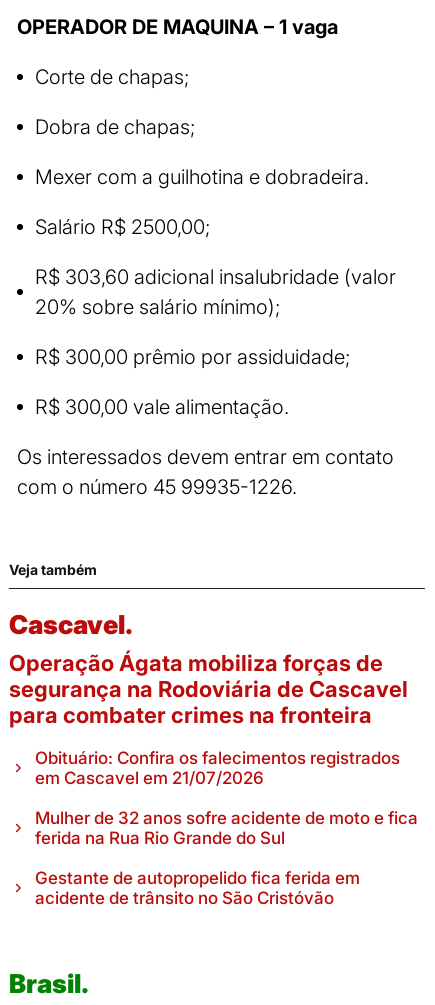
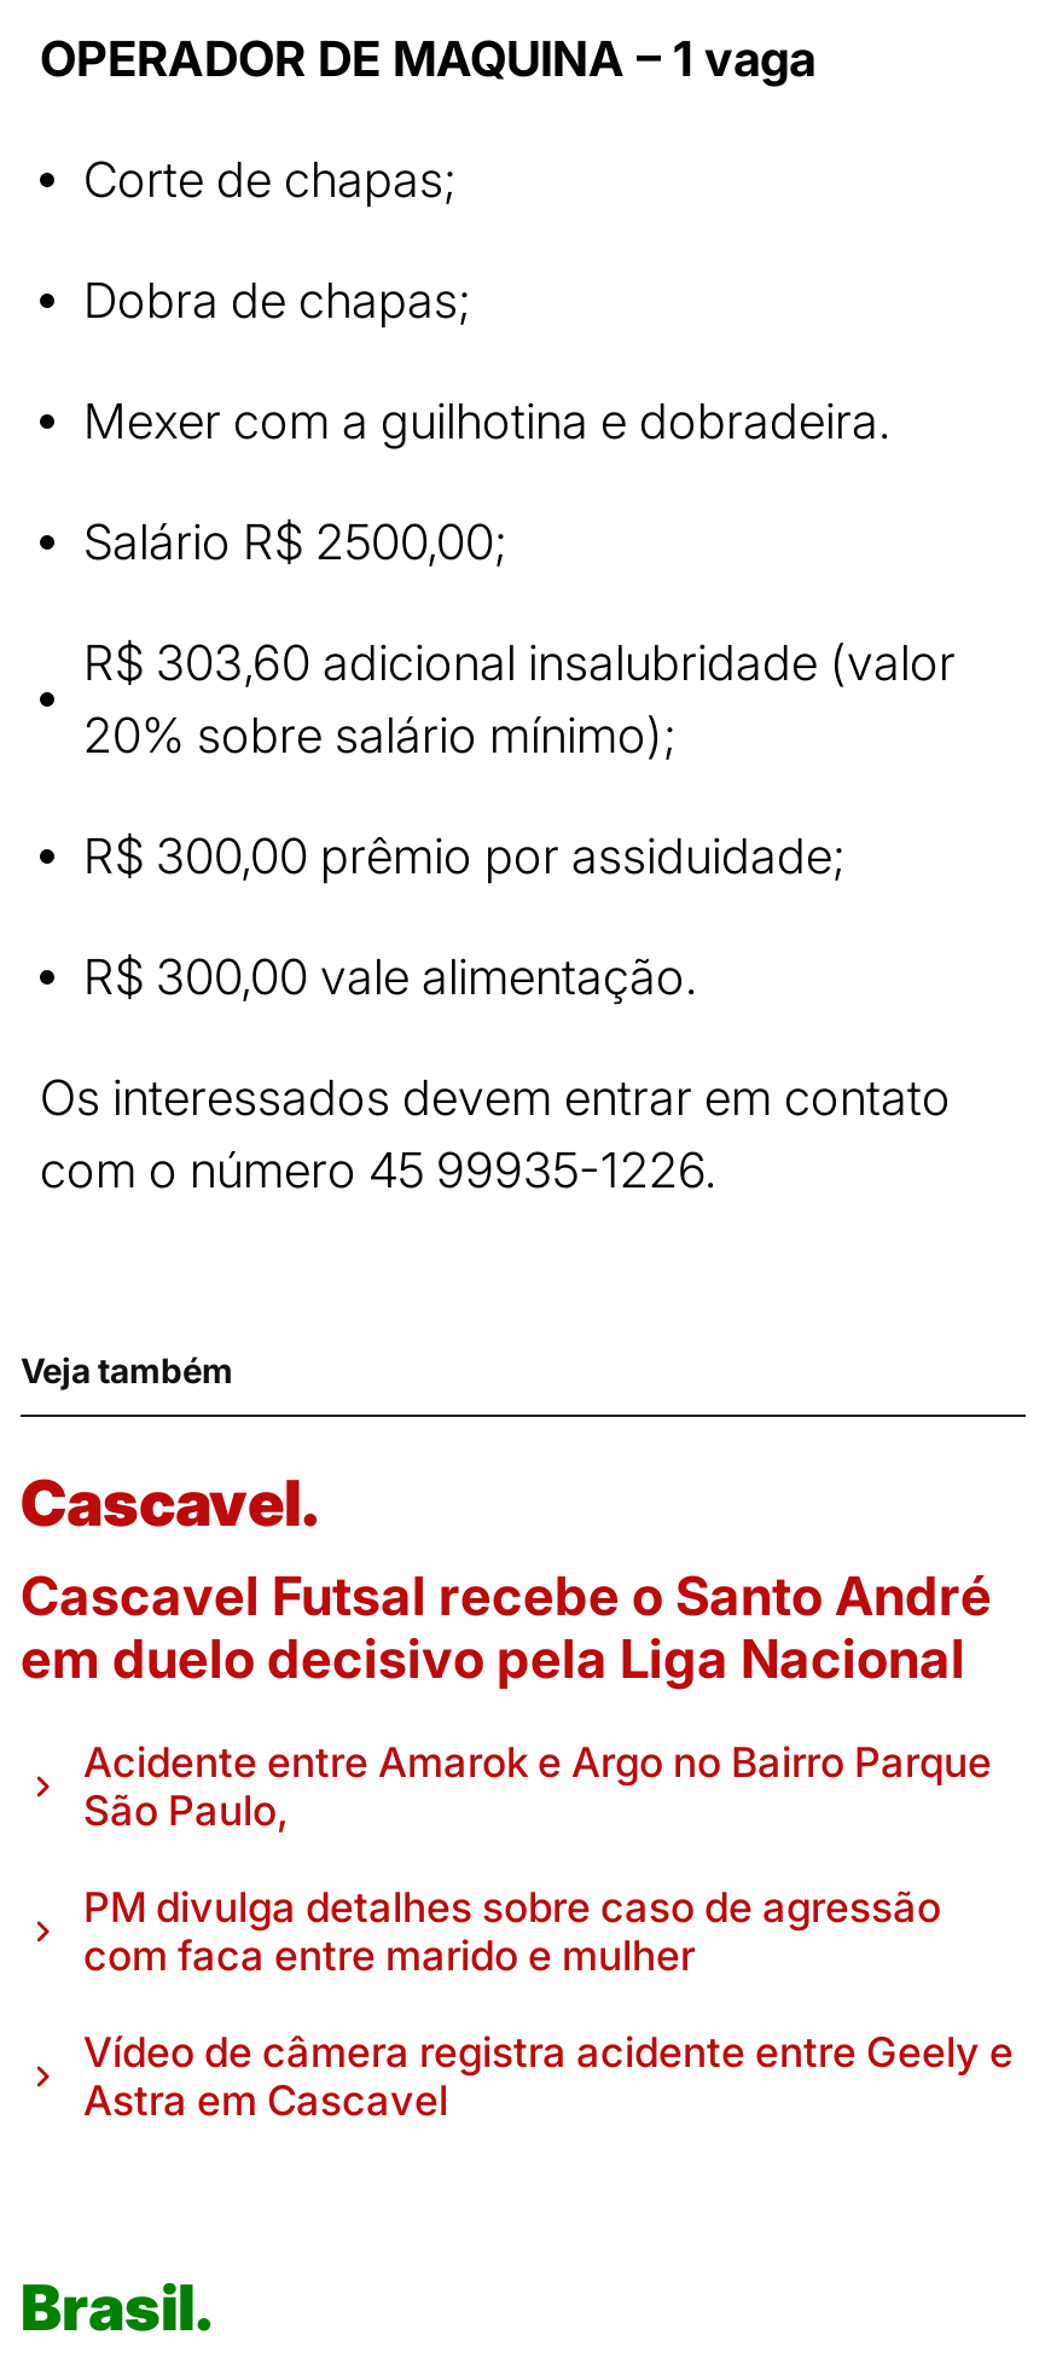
[9,650,408,728] Operação Ágata mobiliza forças de | segurança na Rodoviária de Cascavel | para combater crimes na fronteira -> [21,1565,992,1690] Cascavel Futsal recebe o Santo André | em duelo decisivo pela Liga Nacional
[35,748,400,788] Obituário: Confira os falecimentos registrados | em Cascavel em 21/07/2026 -> [83,1739,992,1835] Acidente entre Amarok e Argo no Bairro Parque | São Paulo,
[35,808,418,848] Mulher de 32 anos sofre acidente de moto e fica | ferida na Rua Rio Grande do Sul -> [83,1884,941,1980] PM divulga detalhes sobre caso de agressão | com faca entre marido e mulher
[35,868,360,908] Gestante de autopropelido fica ferida em | acidente de trânsito no São Cristóvão -> [83,2029,1014,2125] Vídeo de câmera registra acidente entre Geely e | Astra em Cascavel

